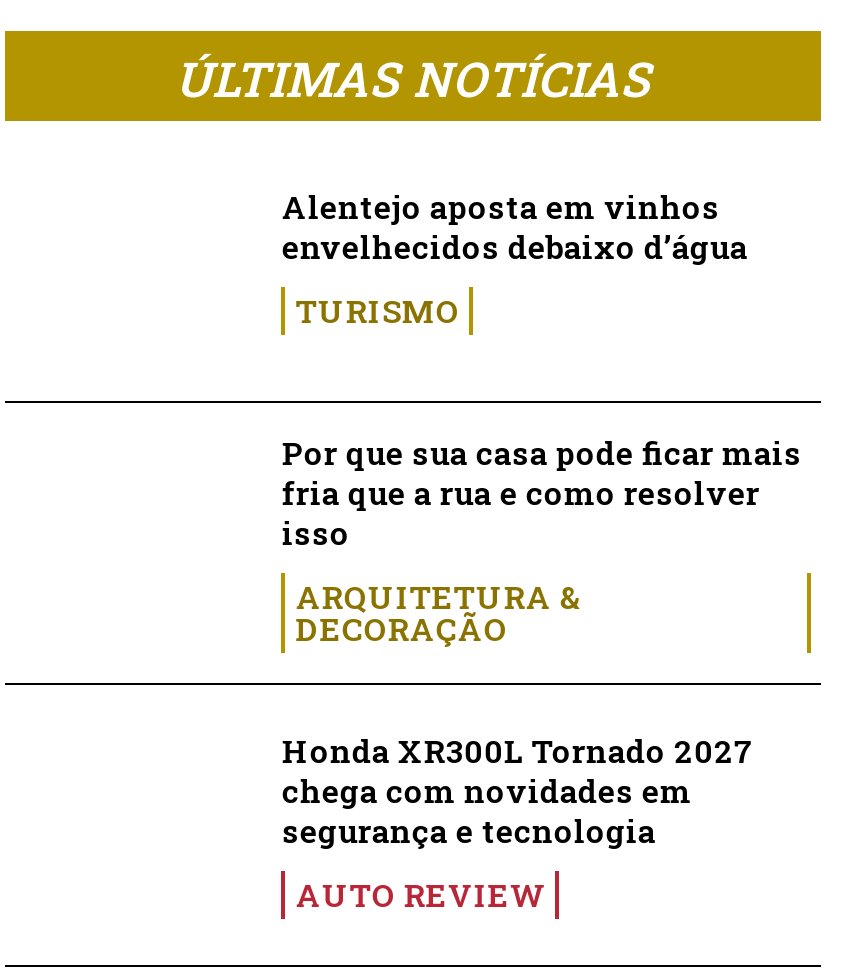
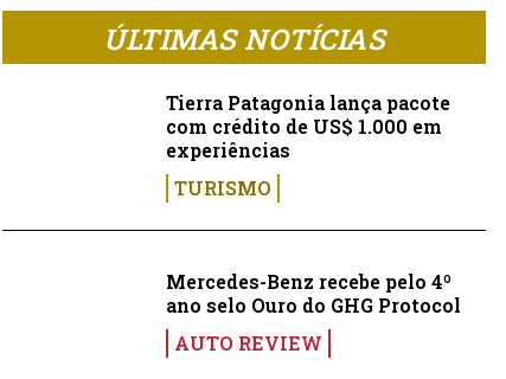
[282,185,748,267] Alentejo aposta em vinhos | envelhecidos debaixo d’água -> [166,90,451,162] Tierra Patagonia lança pacote | com crédito de US$ 1.000 em | experiências
[282,431,802,852] Por que sua casa pode ficar mais | fria que a rua e como resolver | isso | ARQUITETURA & | DECORAÇÃO | Honda XR300L Tornado 2027 | chega com novidades em | segurança e tecnologia -> [166,269,461,318] Mercedes-Benz recebe pelo 4º | ano selo Ouro do GHG Protocol

